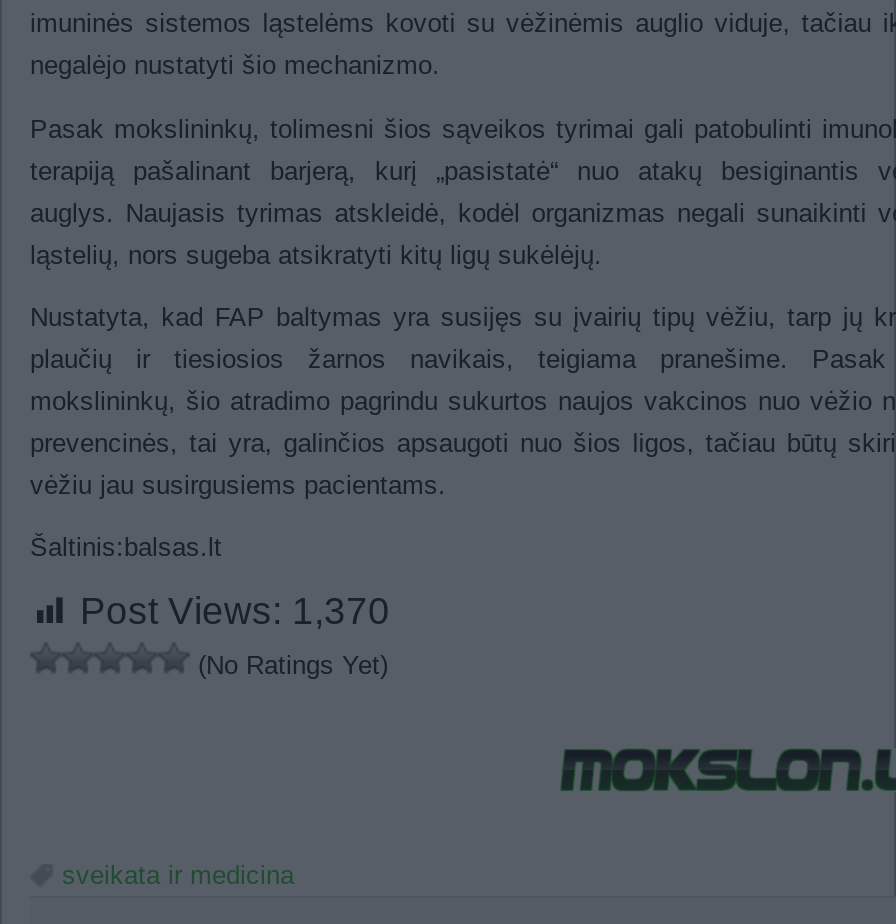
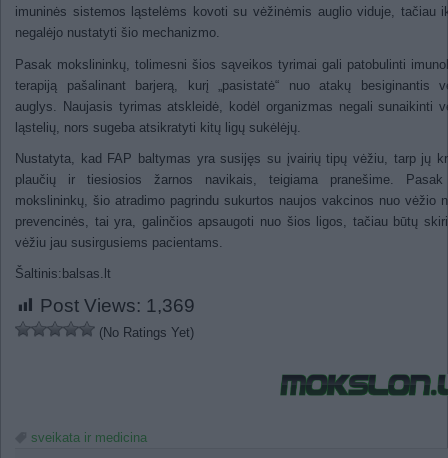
[80,590,390,632] Post Views: 1,370 -> [40,295,195,316] Post Views: 1,369

